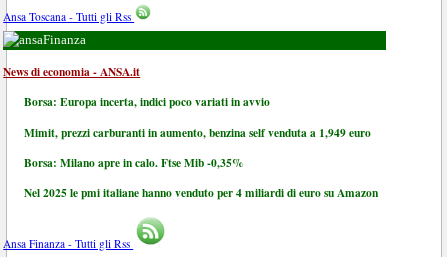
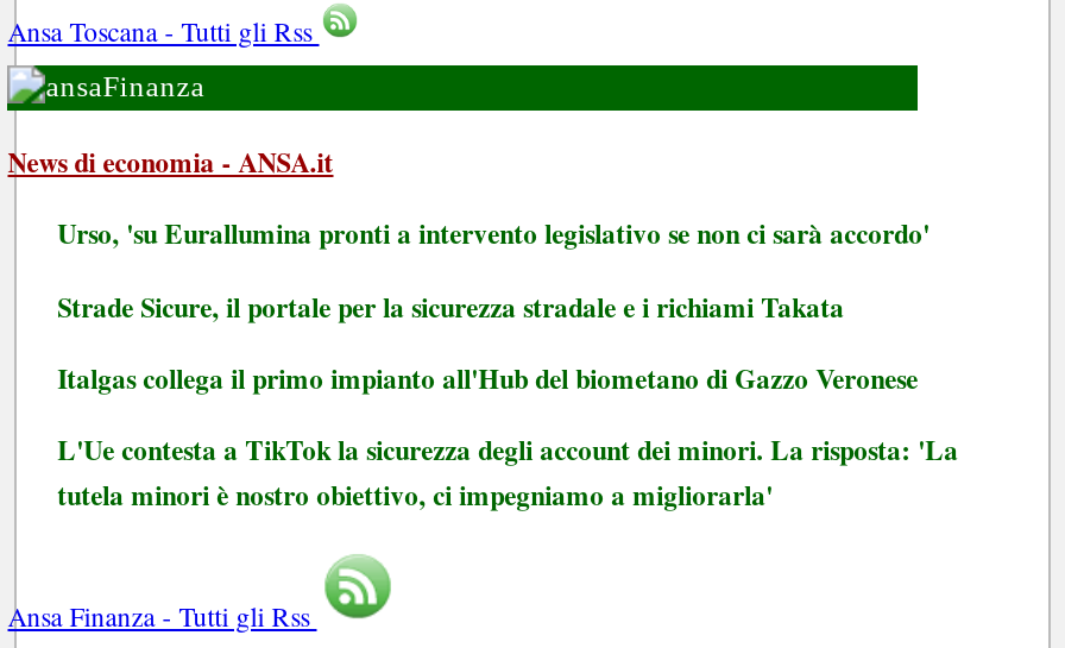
[24,93,270,110] Borsa: Europa incerta, indici poco variati in avvio -> [57,213,930,253] Urso, 'su Eurallumina pronti a intervento legislativo se non ci sarà accordo'
[24,123,371,140] Mimit, prezzi carburanti in aumento, benzina self venduta a 1,949 euro -> [57,285,844,326] Strade Sicure, il portale per la sicurezza stradale e i richiami Takata
[24,154,243,171] Borsa: Milano apre in calo. Ftse Mib -0,35% -> [57,358,918,398] Italgas collega il primo impianto all'Hub del biometano di Gazzo Veronese
[24,184,378,201] Nel 2025 le pmi italiane hanno venduto per 4 miliardi di euro su Amazon -> [57,430,958,516] L'Ue contesta a TikTok la sicurezza degli account dei minori. La risposta: 'La | tutela minori è nostro obiettivo, ci impegniamo a migliorarla'

